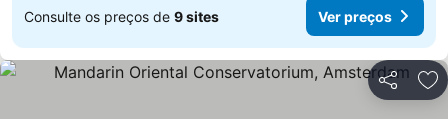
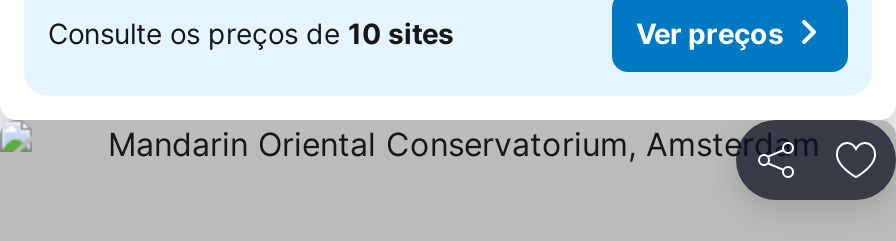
[24,7,219,24] Consulte os preços de 9 sites -> [48,15,454,49] Consulte os preços de 10 sites

